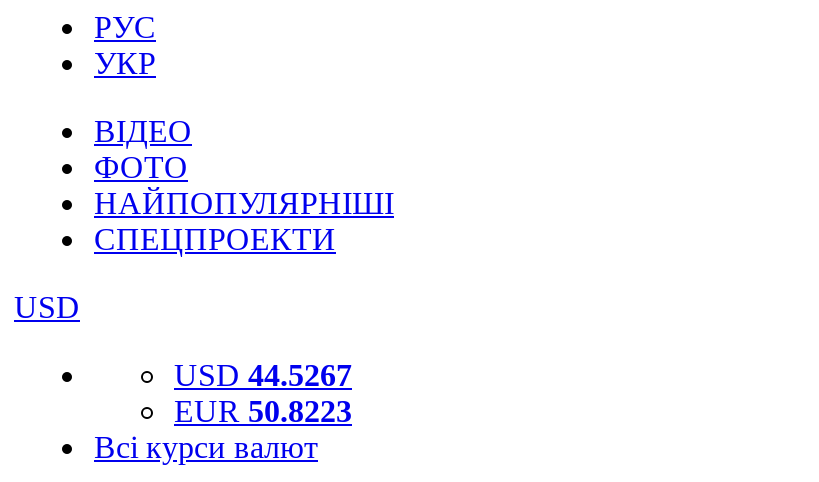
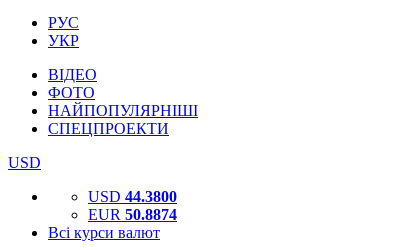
[174,358,352,392] USD 44.5267 -> [88,188,177,205] USD 44.3800
[174,394,352,428] EUR 50.8223 -> [88,206,177,223] EUR 50.8874

